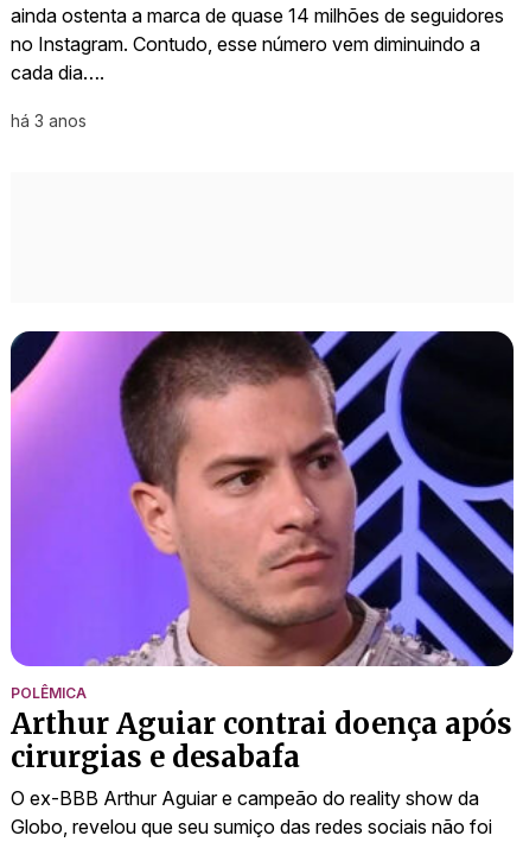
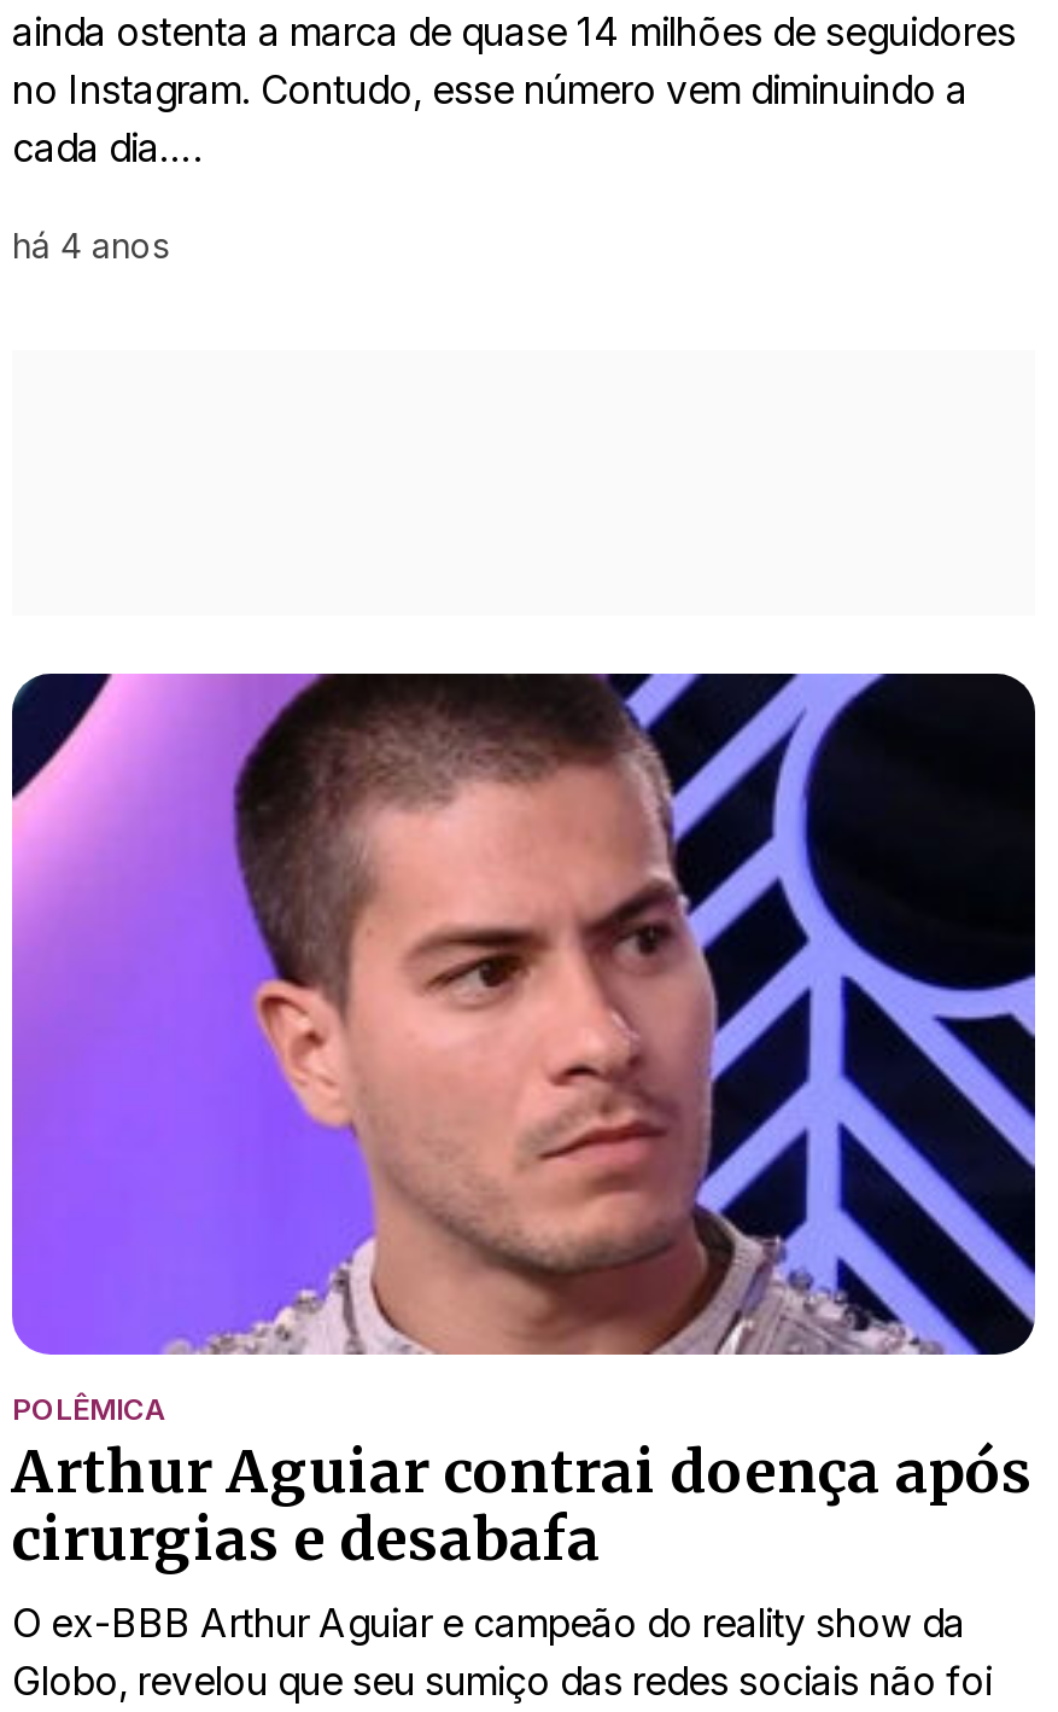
[11,110,87,130] há 3 anos -> [12,224,169,265] há 4 anos

